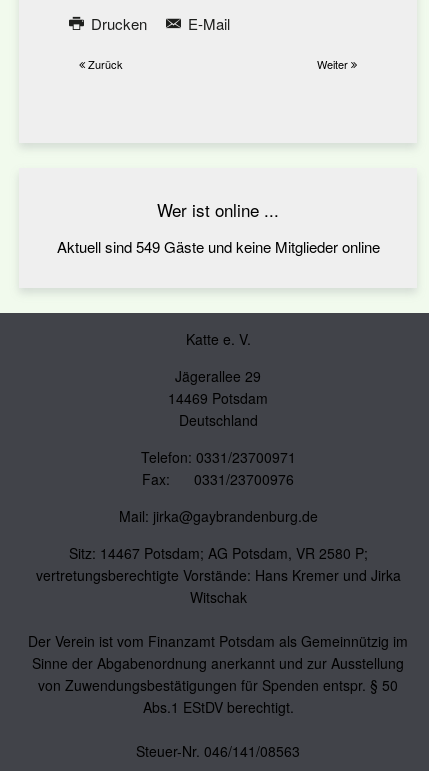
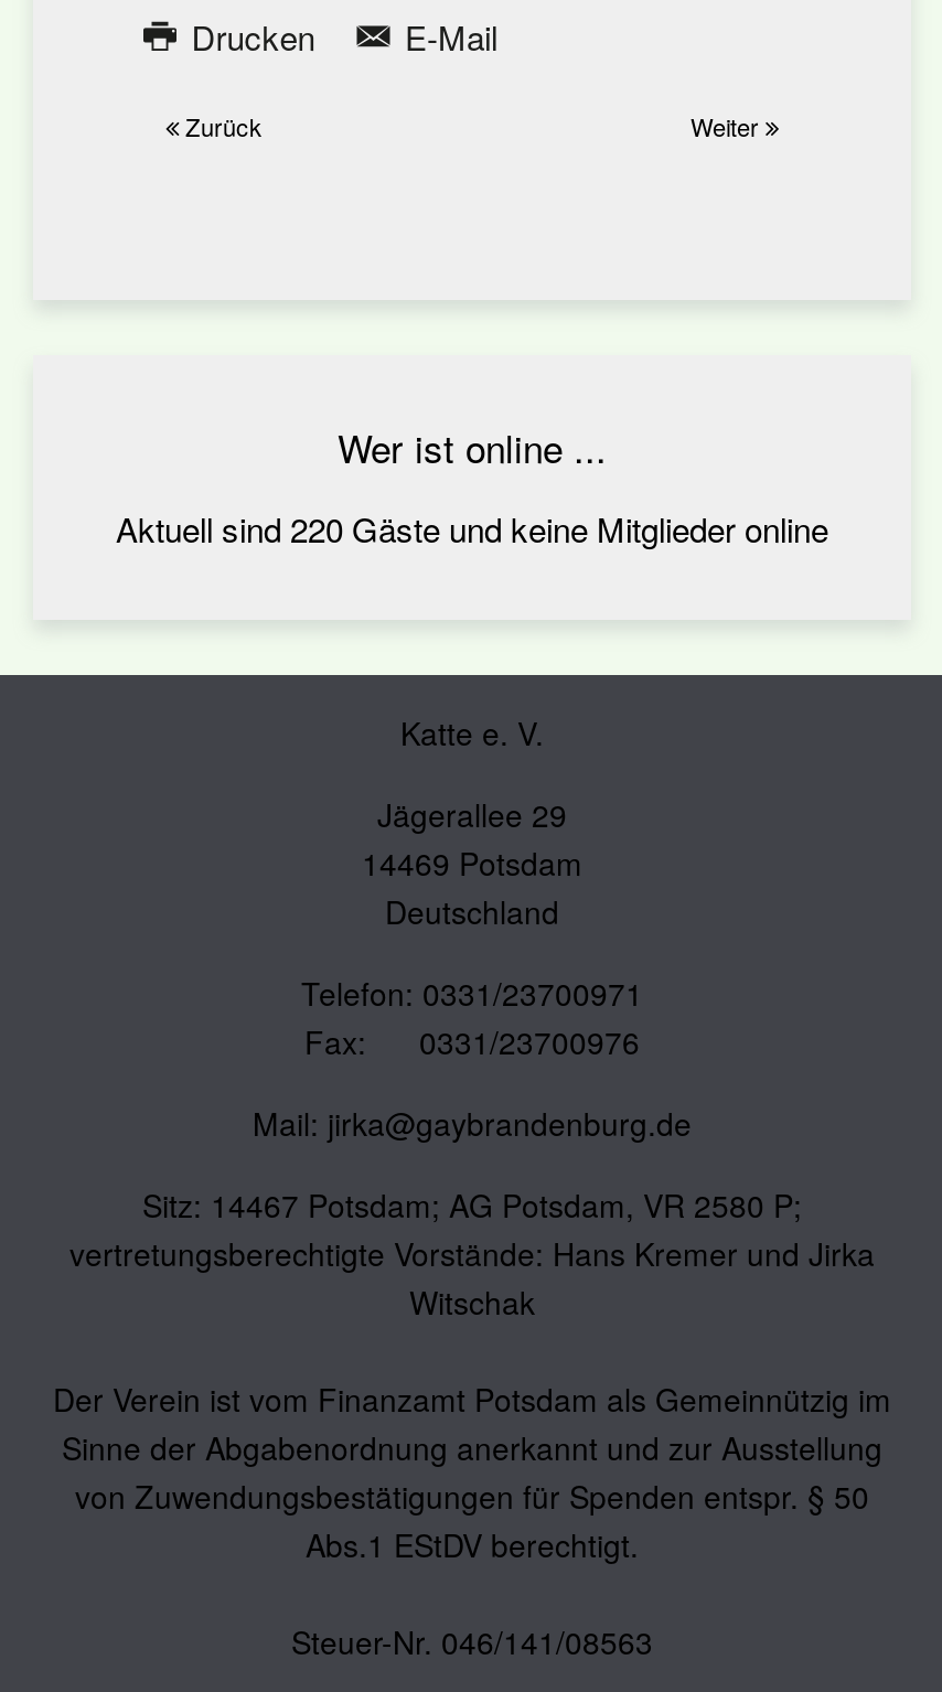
[56,236,379,257] Aktuell sind 549 Gäste und keine Mitglieder online -> [116,505,828,551] Aktuell sind 220 Gäste und keine Mitglieder online

